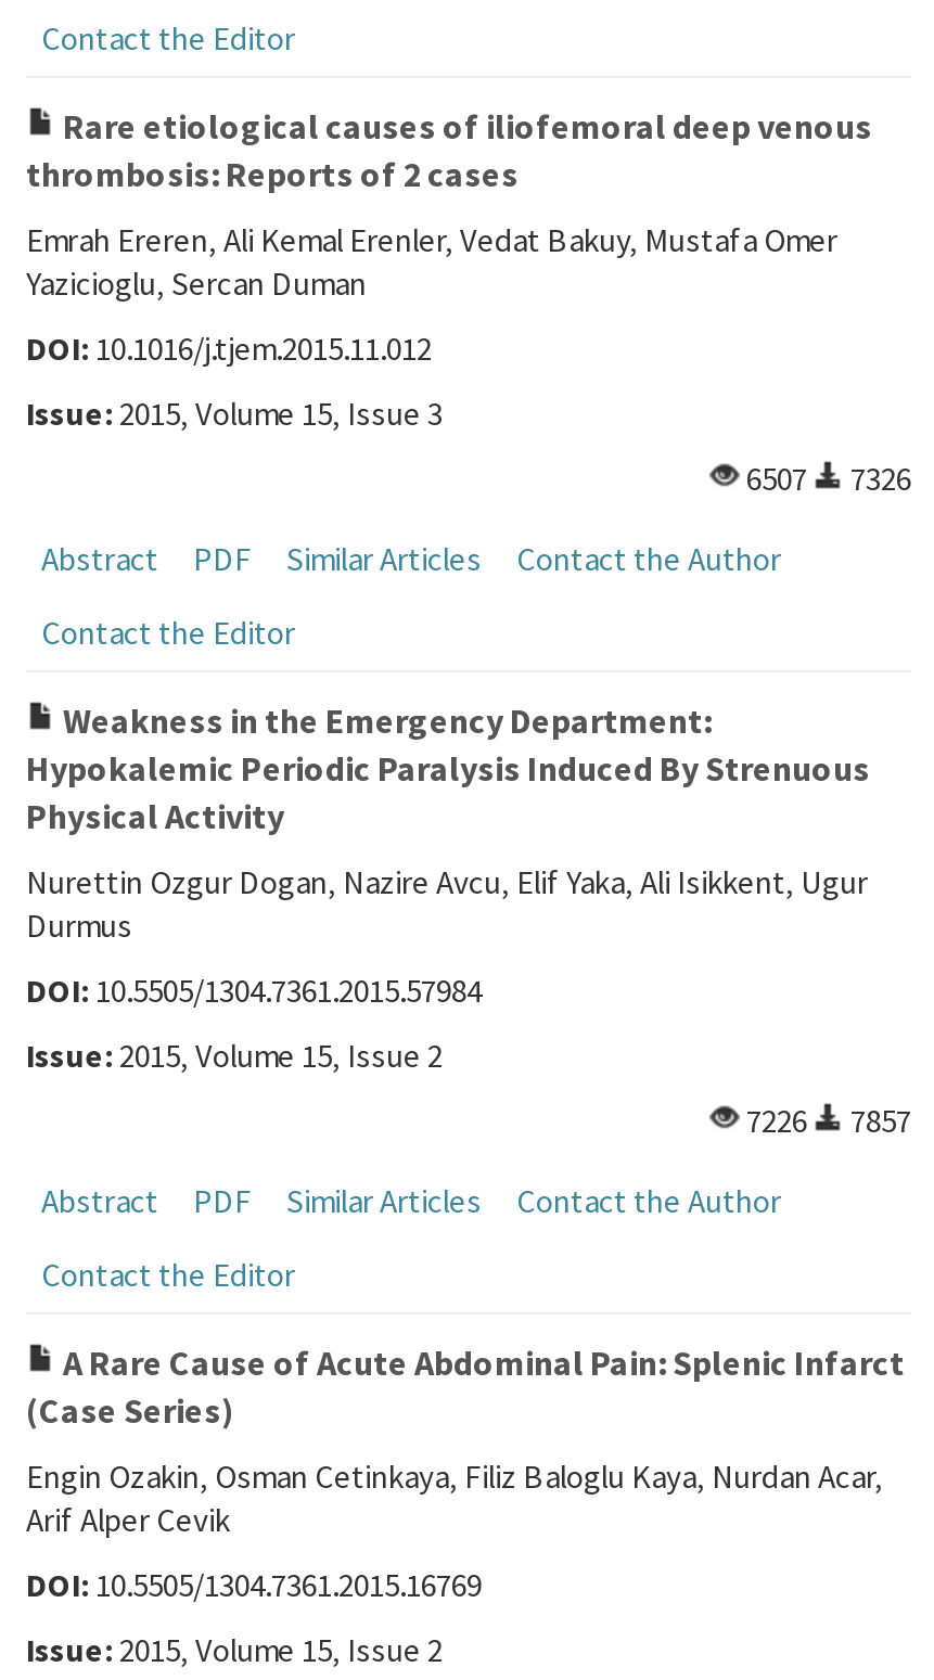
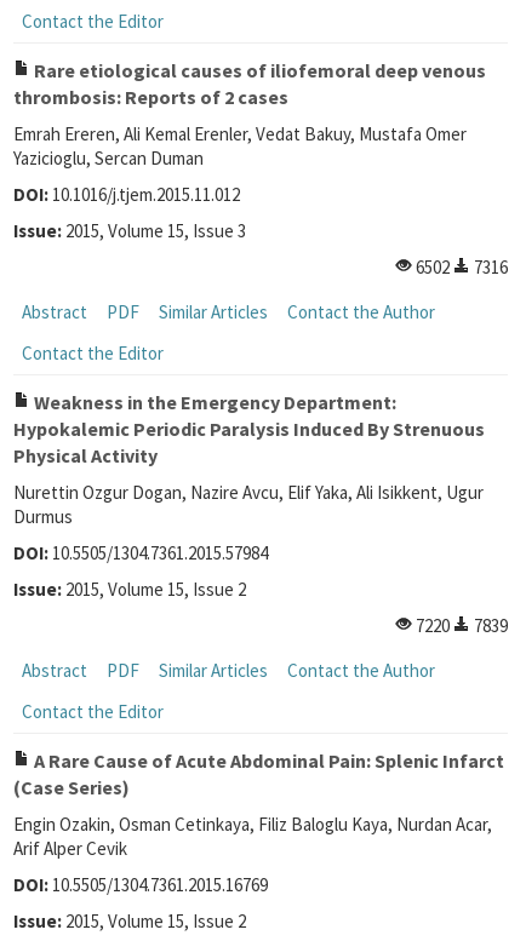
[740,458,814,499] 6507 -> [412,256,453,279] 6502
[844,458,911,499] 7326 -> [470,256,508,279] 7316
[740,1100,814,1141] 7226 -> [412,614,453,637] 7220
[844,1100,911,1141] 7857 -> [470,614,508,637] 7839

